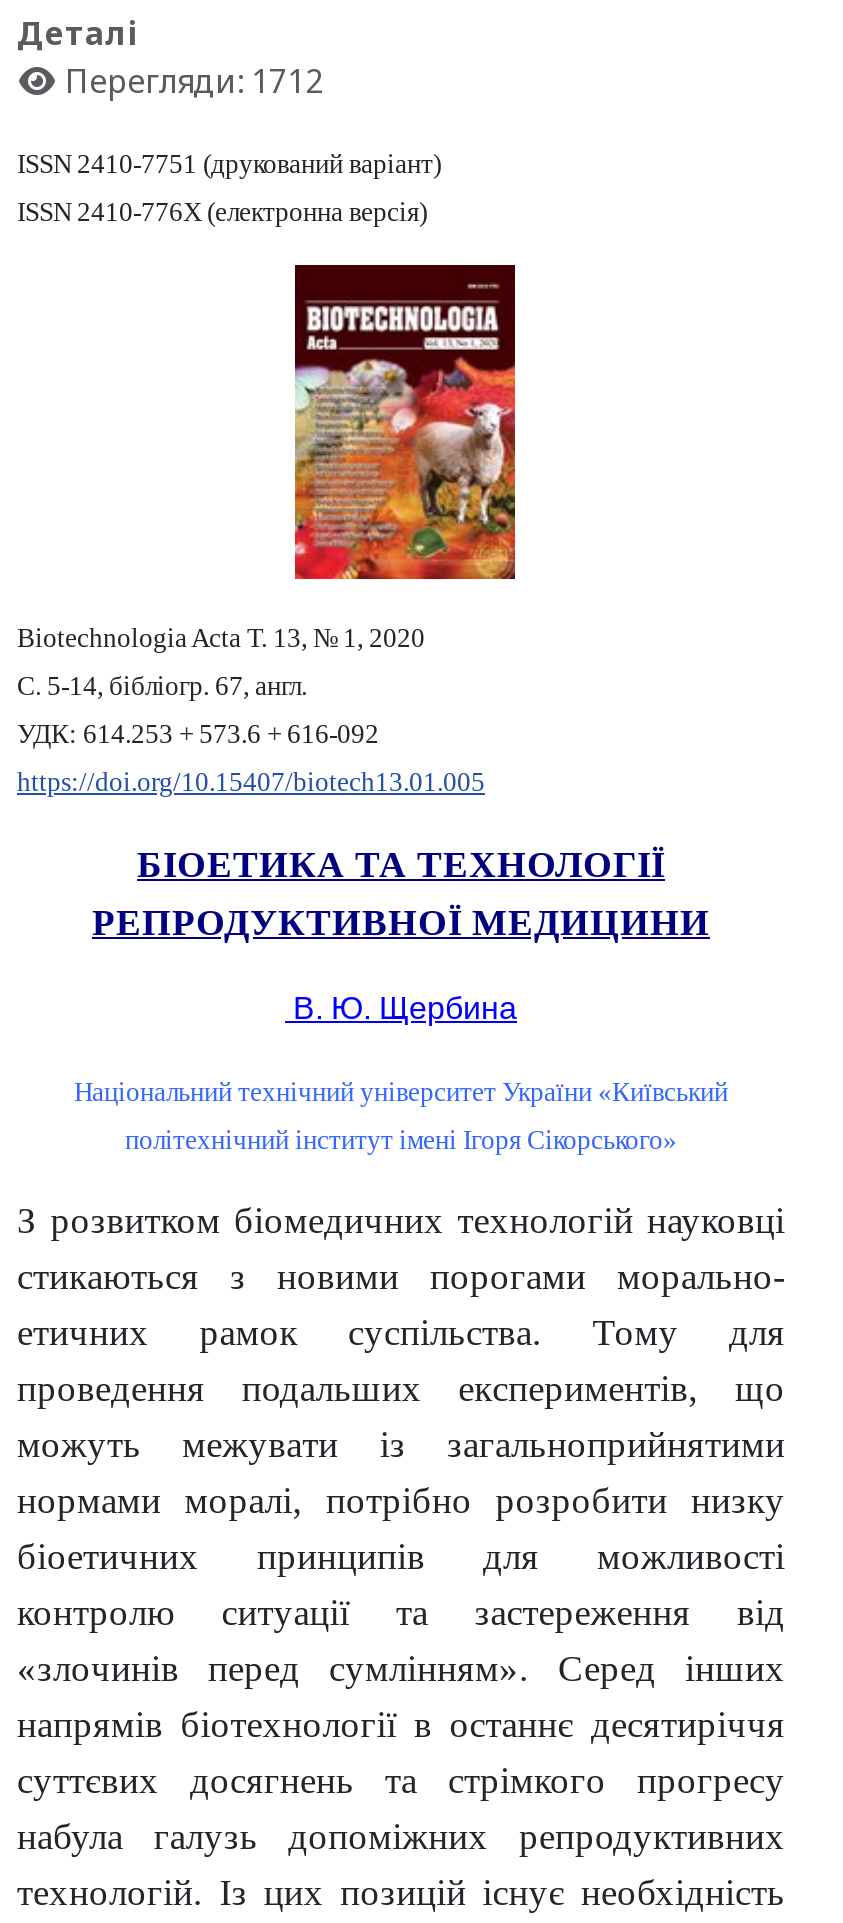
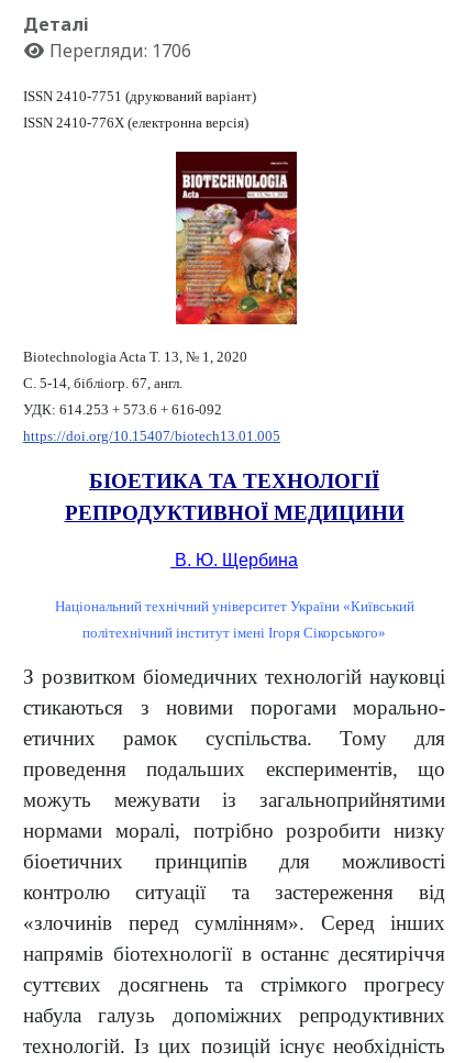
[65,59,323,103] Перегляди: 1712 -> [49,39,191,63] Перегляди: 1706

